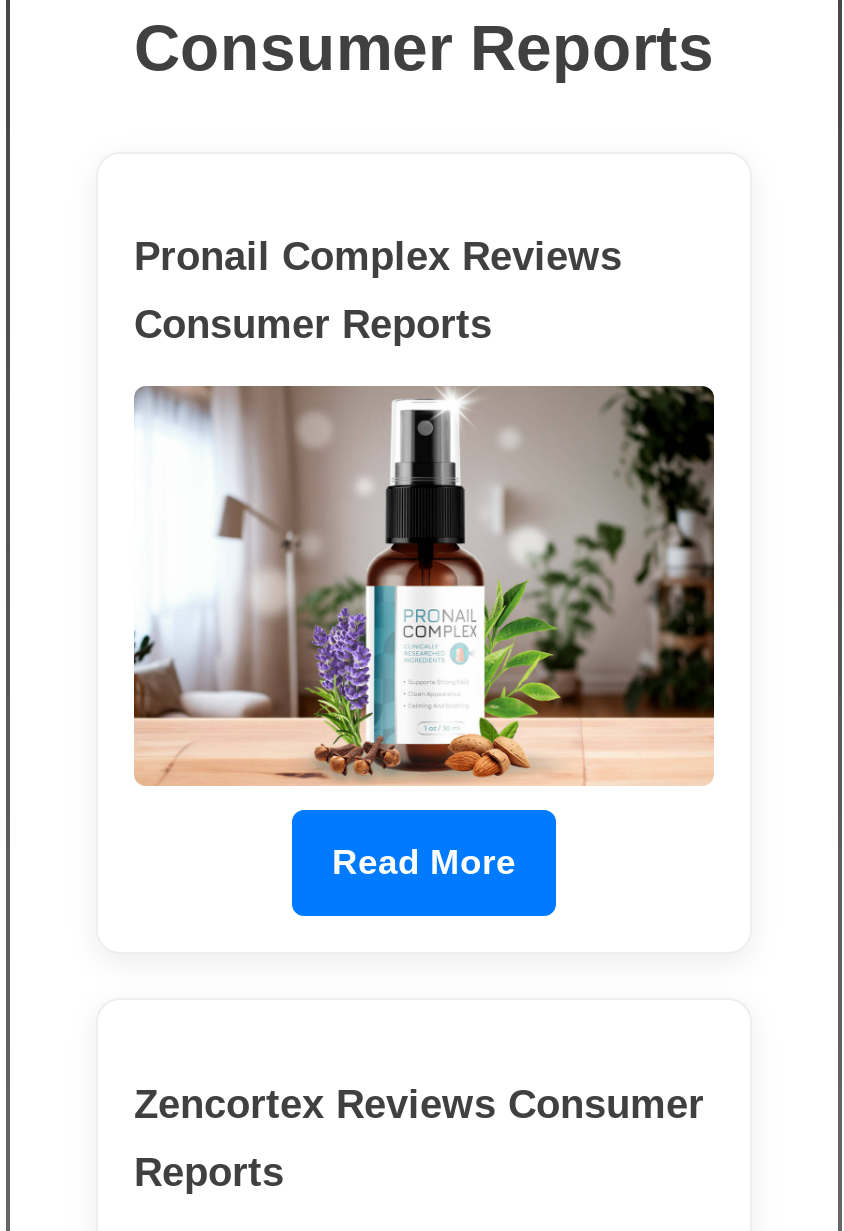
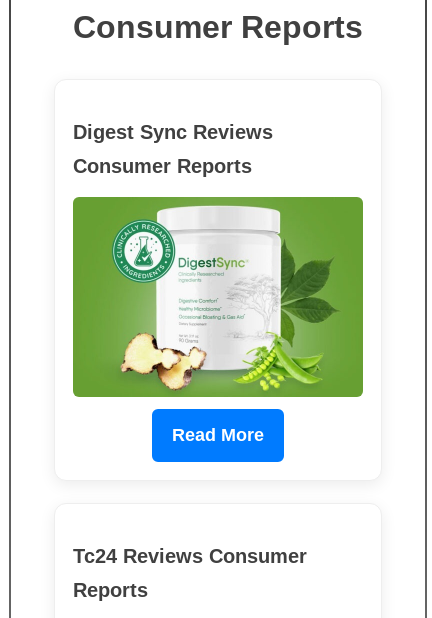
[134,235,622,279] Pronail Complex Reviews -> [73,121,273,143] Digest Sync Reviews
[132,385,716,787] [image] -> [72,196,364,398] [image]
[134,1082,704,1126] Zencortex Reviews Consumer -> [73,545,307,567] Tc24 Reviews Consumer

